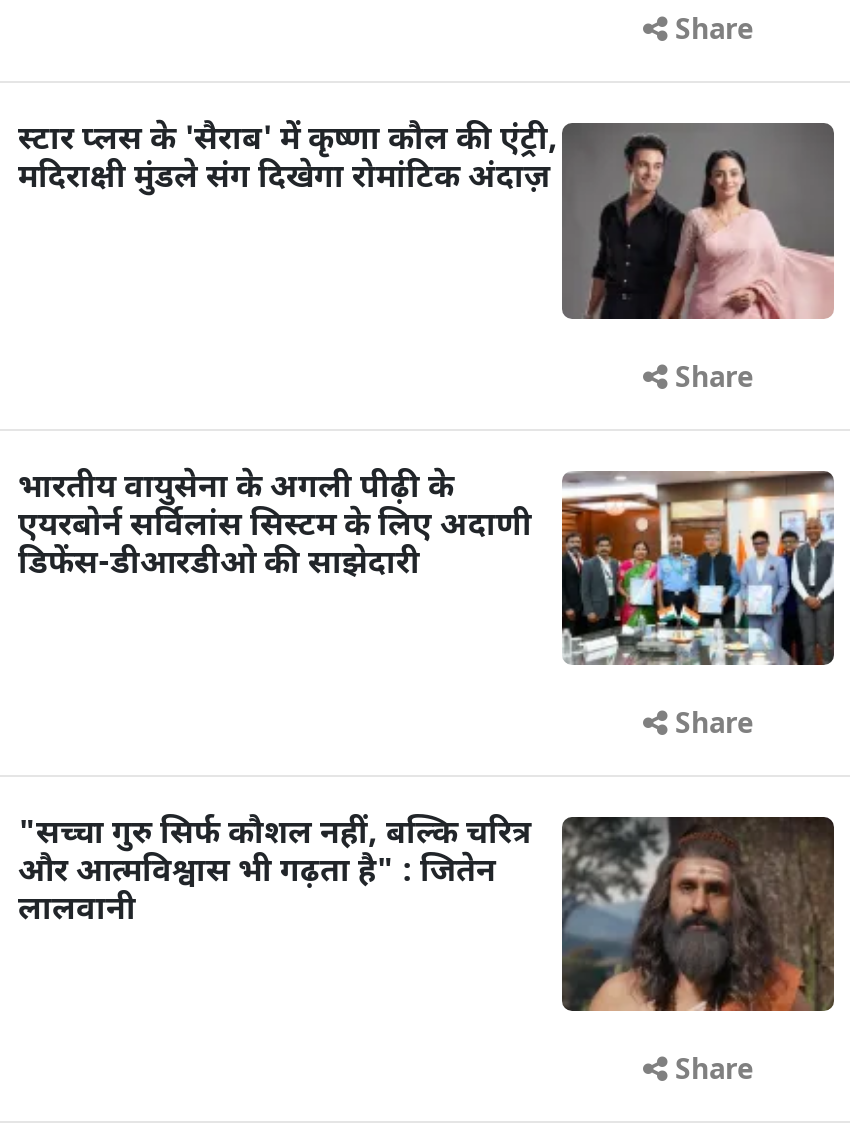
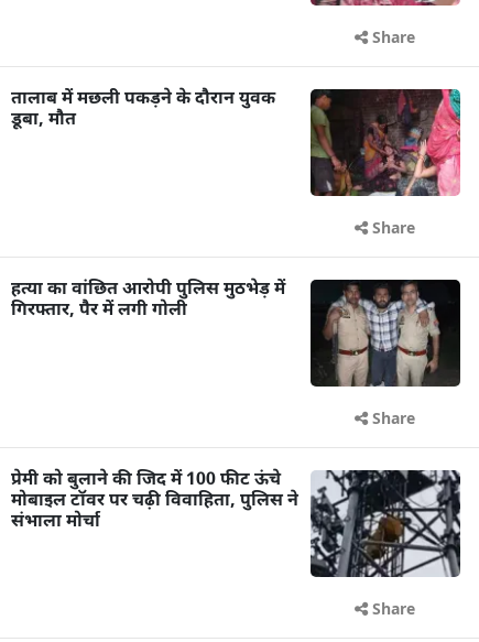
[18,121,836,321] [image] | स्टार प्लस के 'सैराब' में कृष्णा कौल की एंट्री, | मदिराक्षी मुंडले संग दिखेगा रोमांटिक अंदाज़ -> [11,88,461,197] [image] | तालाब में मछली पकड़ने के दौरान युवक | डूबा, मौत
[18,468,836,665] [image] | भारतीय वायुसेना के अगली पीढ़ी के | एयरबोर्न सर्विलांस सिस्टम के लिए अदाणी | डिफेंस-डीआरडीओ की साझेदारी -> [11,278,461,388] [image] | हत्या का वांछित आरोपी पुलिस मुठभेड़ में | गिरफ्तार, पैर में लगी गोली
[18,815,834,1013] [image] | "सच्चा गुरु सिर्फ कौशल नहीं, बल्कि चरित्र | और आत्मविश्वास भी गढ़ता है" : जितेन | लालवानी -> [11,469,460,578] [image] | प्रेमी को बुलाने की जिद में 100 फीट ऊंचे | मोबाइल टॉवर पर चढ़ी विवाहिता, पुलिस ने | संभाला मोर्चा

